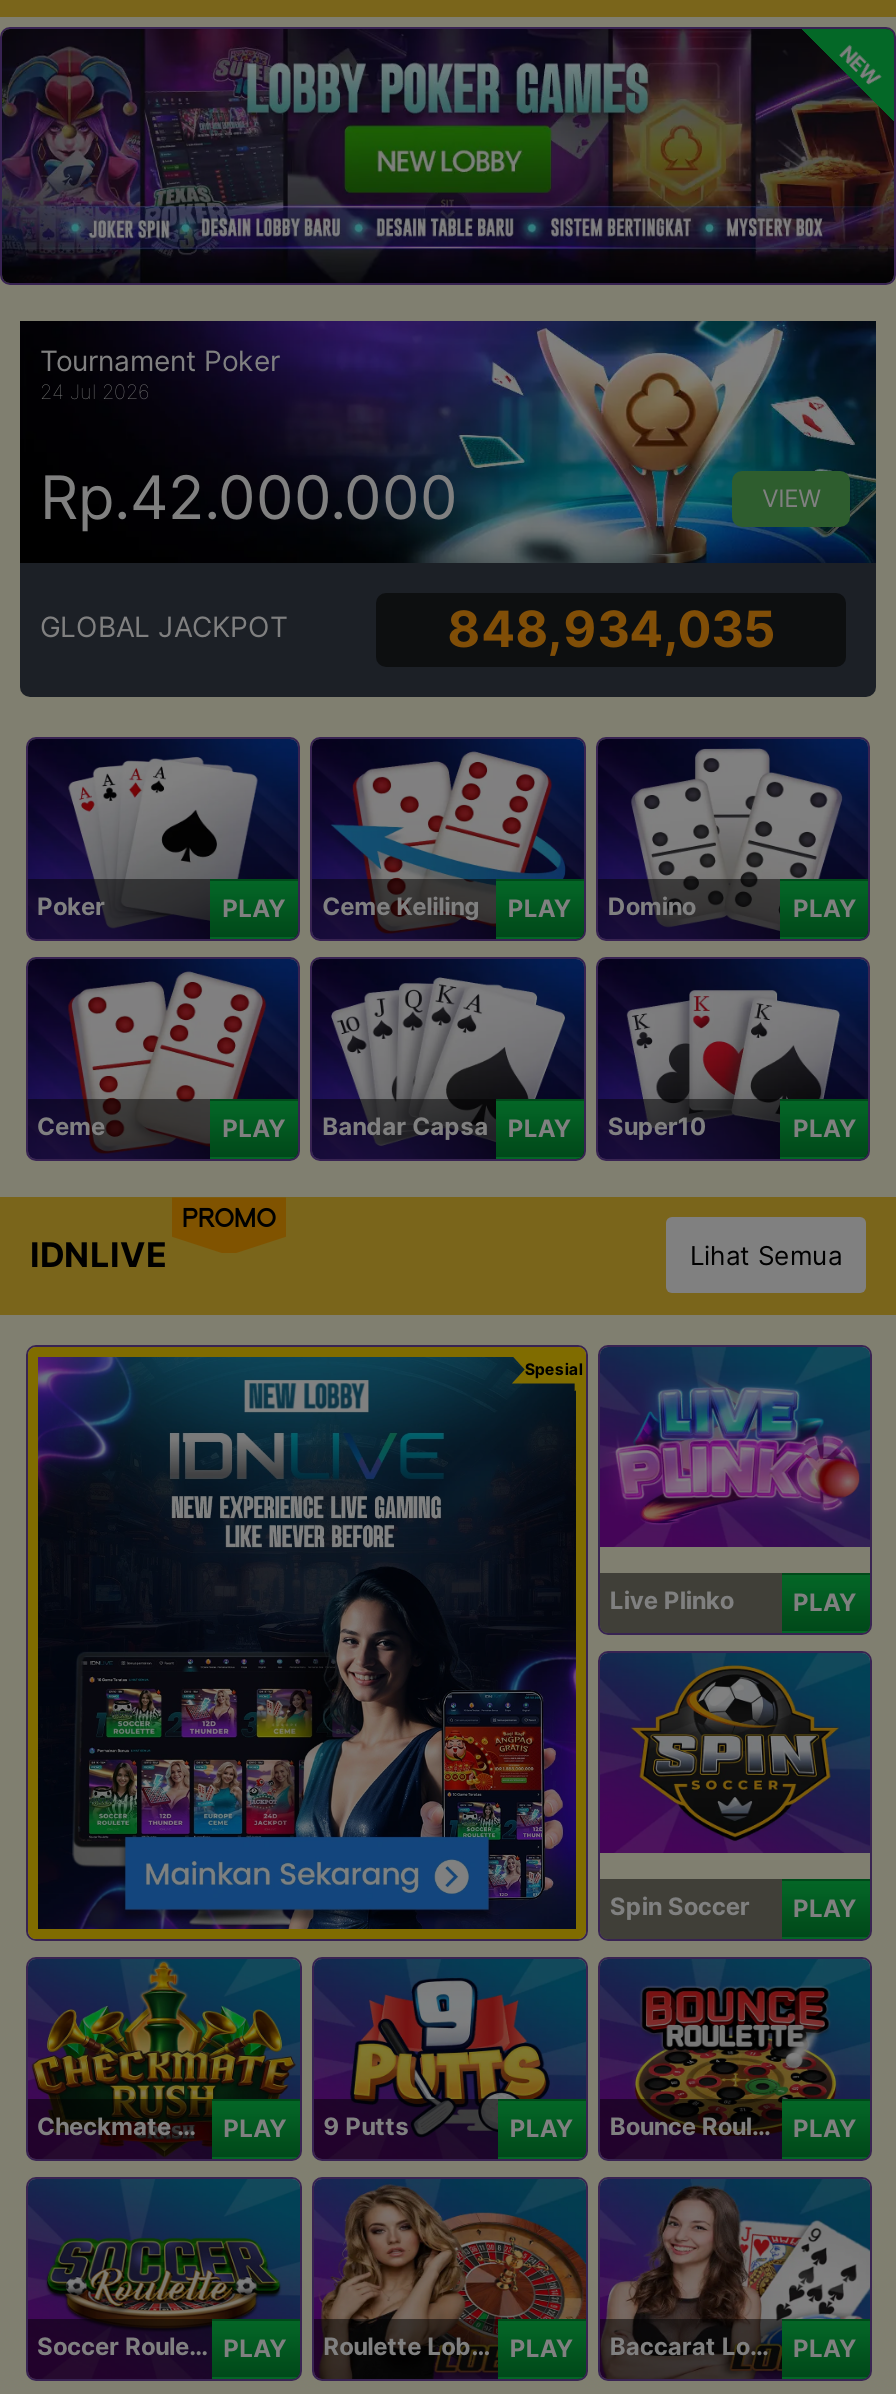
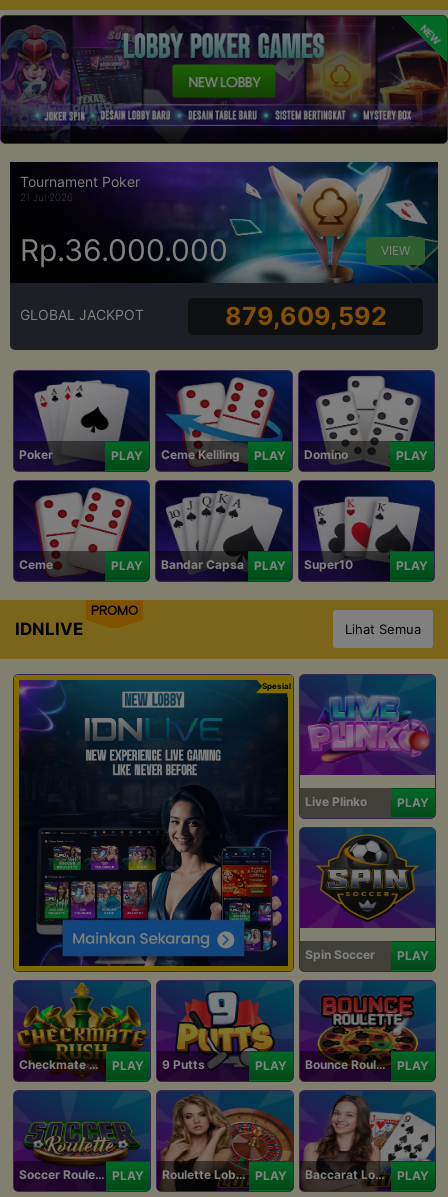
[40,379,150,403] 24 Jul 2026 -> [20,191,73,203] 21 Jul 2026
[40,461,458,533] Rp.42.000.000 -> [20,232,228,268] Rp.36.000.000
[447,600,775,660] 848,934,035 -> [225,301,387,331] 879,609,592

